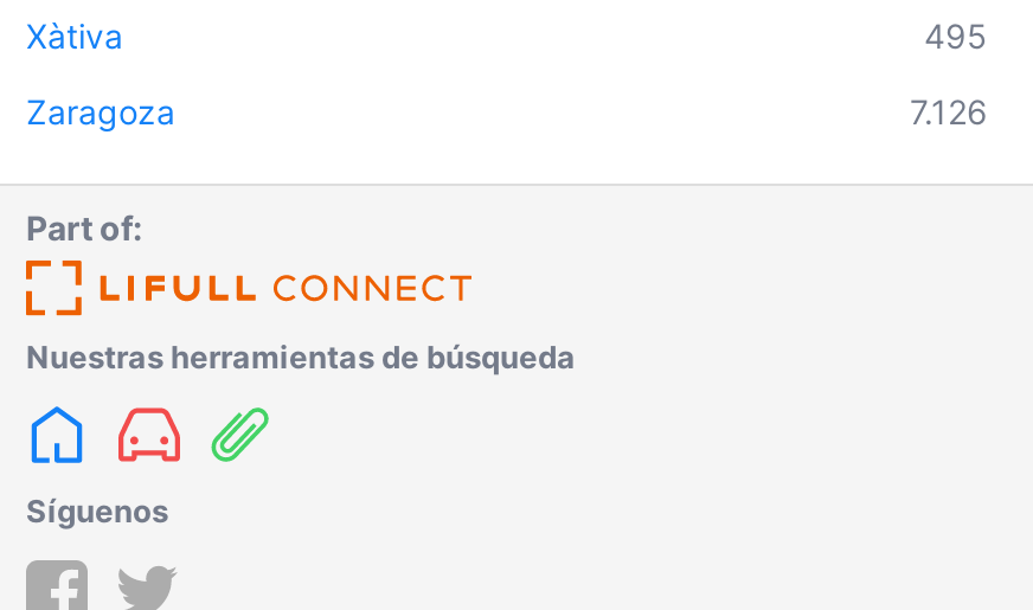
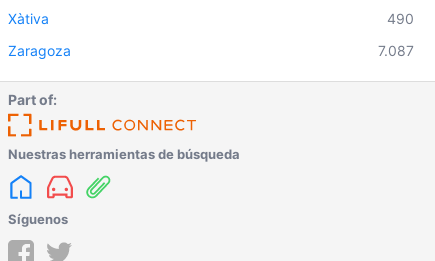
[924,14,988,55] 495 -> [387,10,414,27] 490
[910,90,988,131] 7.126 -> [378,42,414,59] 7.087

